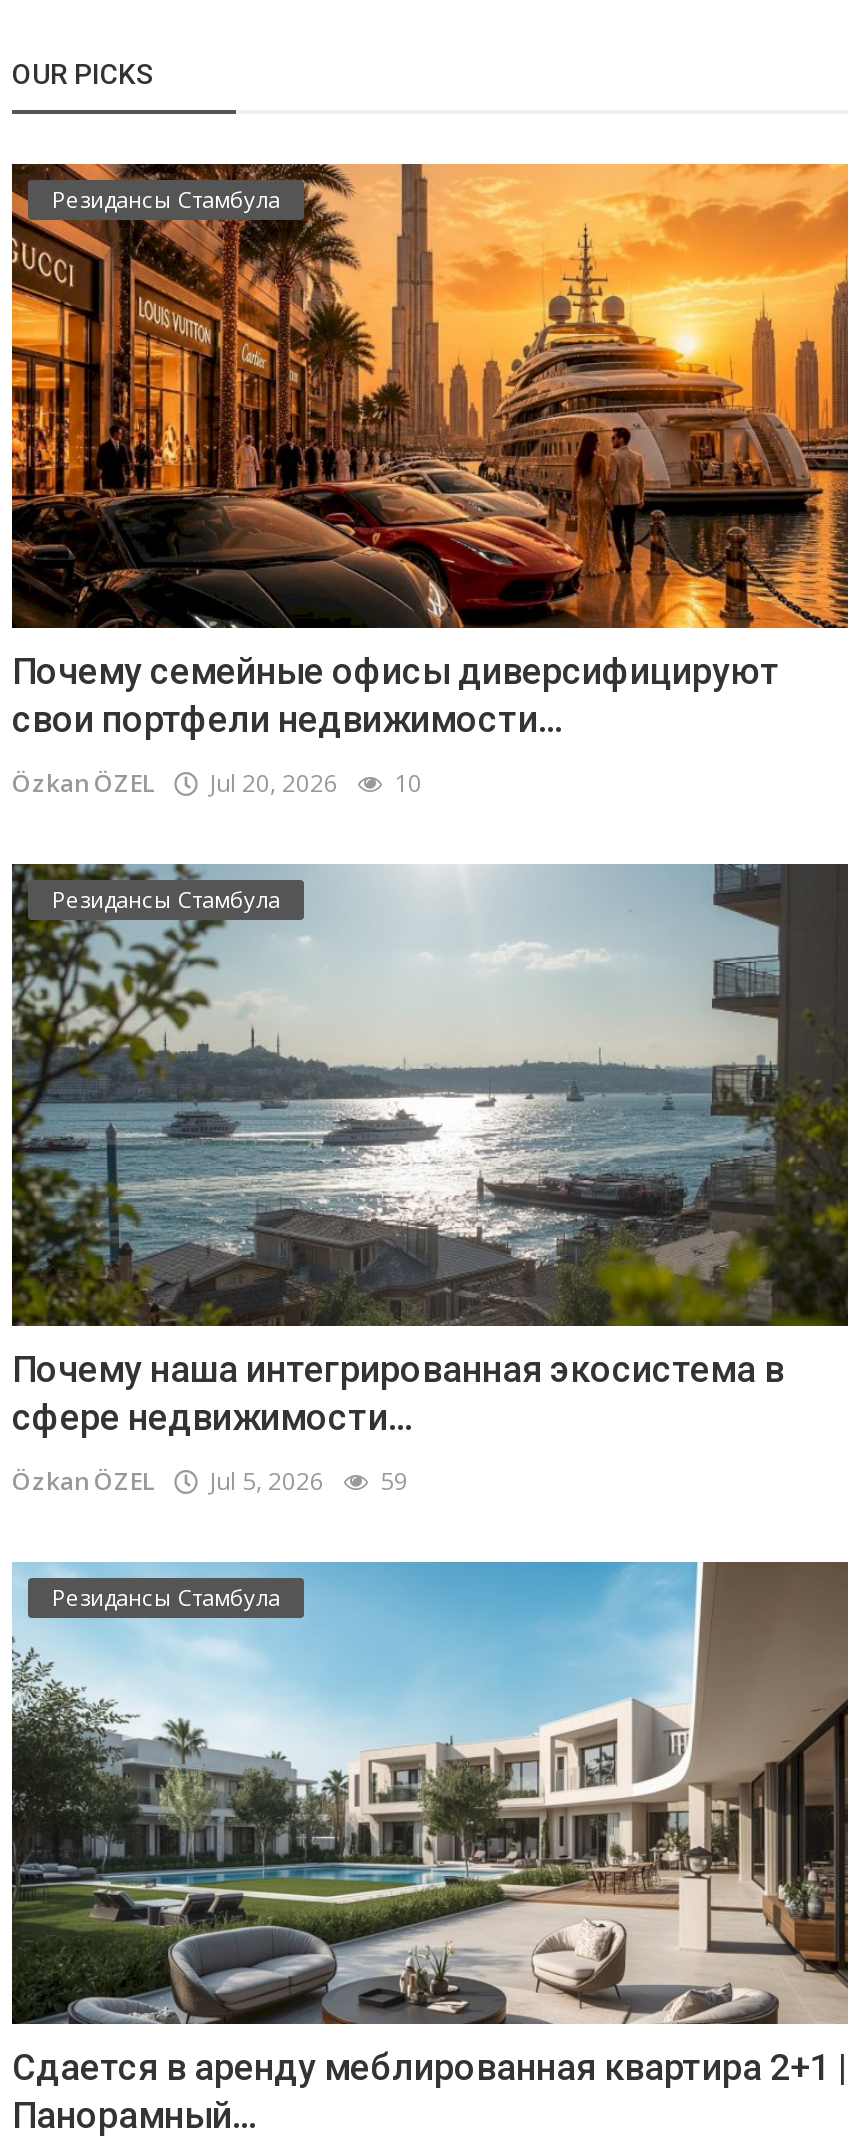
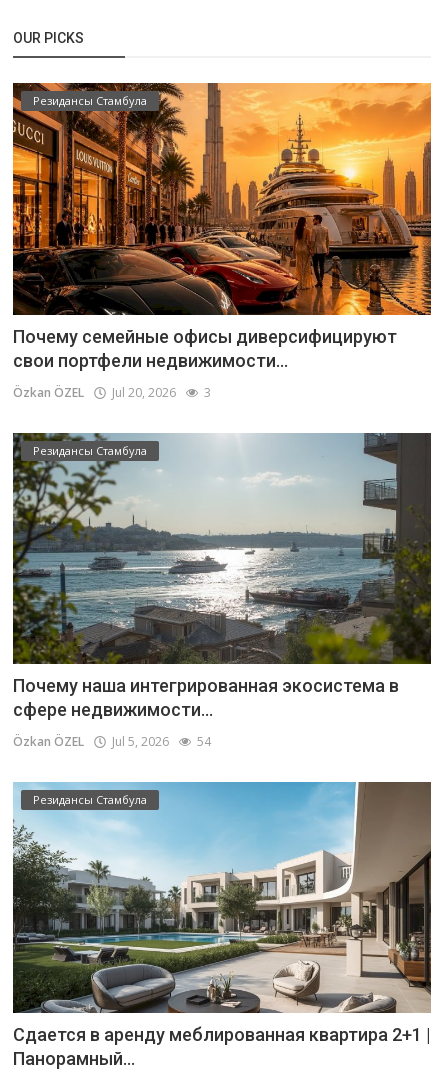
[12,766,422,800] Özkan ÖZEL Jul 20, 2026 10 -> [13,384,211,401] Özkan ÖZEL Jul 20, 2026 3
[12,1464,408,1498] Özkan ÖZEL Jul 5, 2026 59 -> [13,733,211,750] Özkan ÖZEL Jul 5, 2026 54

